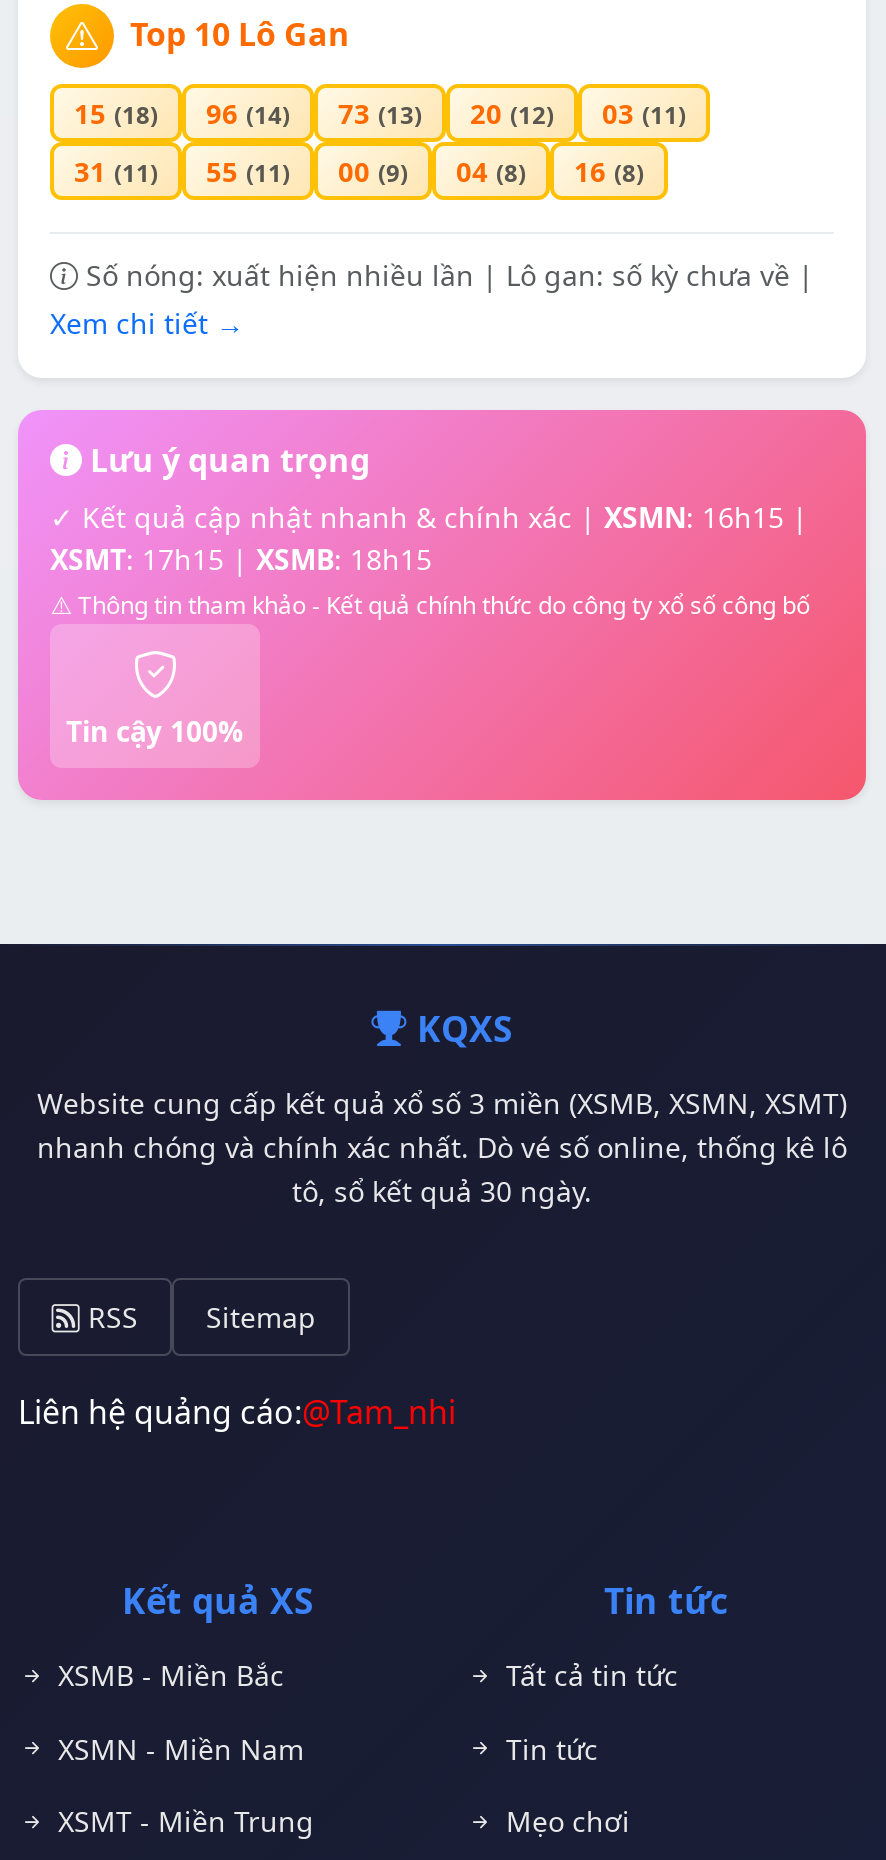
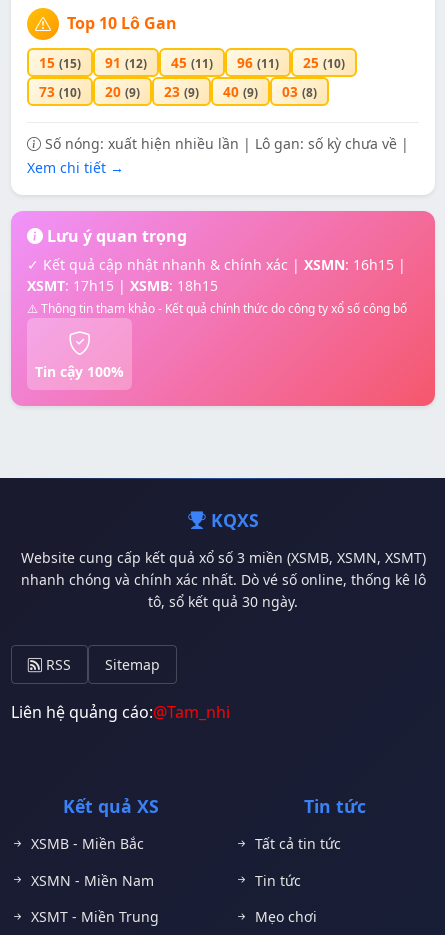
[74,94,158,132] 15 (18) -> [39,53,81,72] 15 (15)
[206,94,290,132] 96 (14) -> [105,53,147,72] 91 (12)
[338,94,422,132] 73 (13) -> [171,53,213,72] 45 (11)
[470,94,554,132] 20 (12) -> [237,53,279,72] 96 (11)
[602,94,686,132] 03 (11) -> [303,53,345,72] 25 (10)
[74,152,158,190] 31 (11) -> [39,82,81,101] 73 (10)
[206,152,290,190] 55 (11) -> [105,82,140,101] 20 (9)
[338,152,408,190] 00 (9) -> [164,82,199,101] 23 (9)
[456,152,526,190] 04 (8) -> [223,82,258,101] 40 (9)
[574,152,644,190] 16 (8) -> [282,82,317,101] 03 (8)

